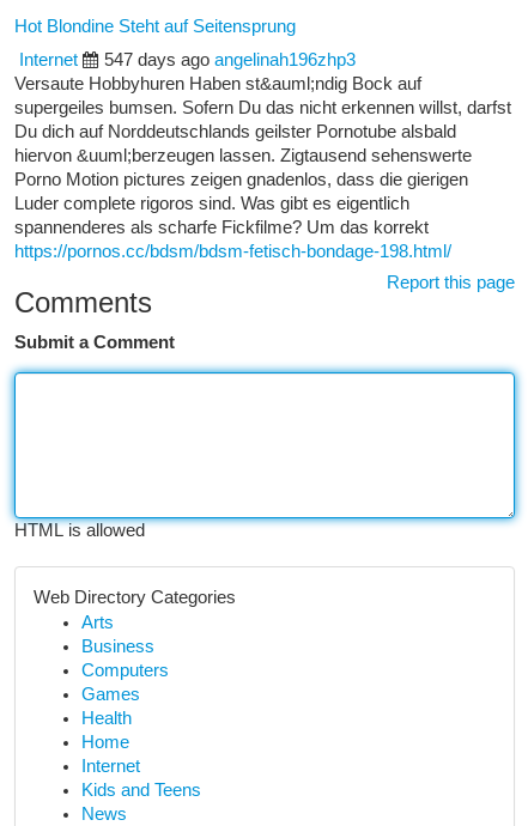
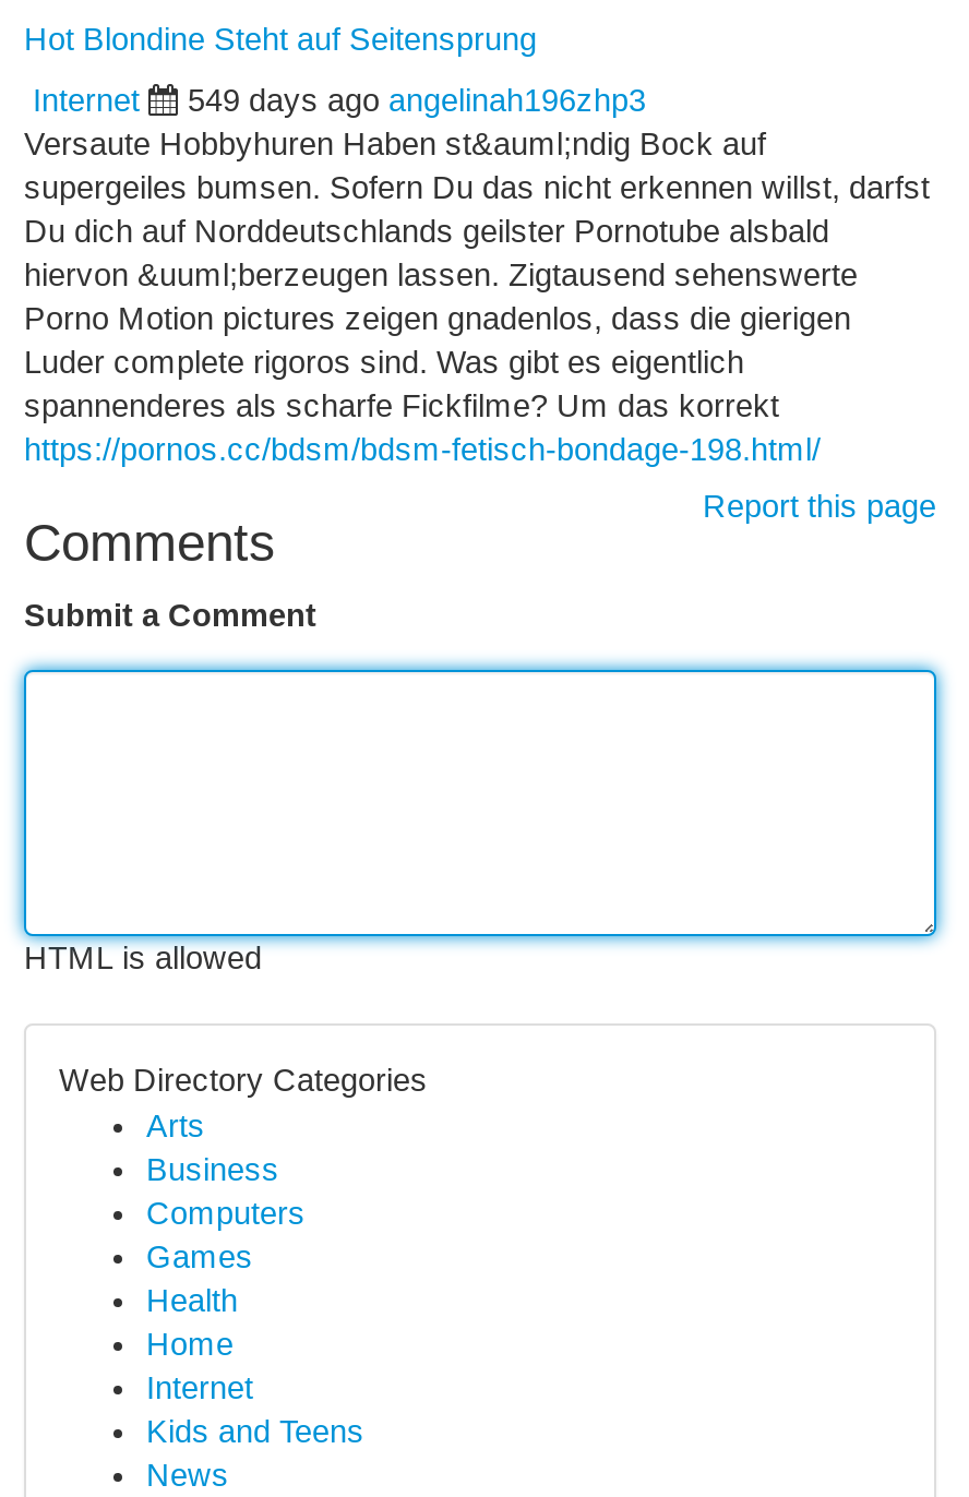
[104,50,356,69] 547 days ago angelinah196zhp3 -> [188,83,646,118] 549 days ago angelinah196zhp3

